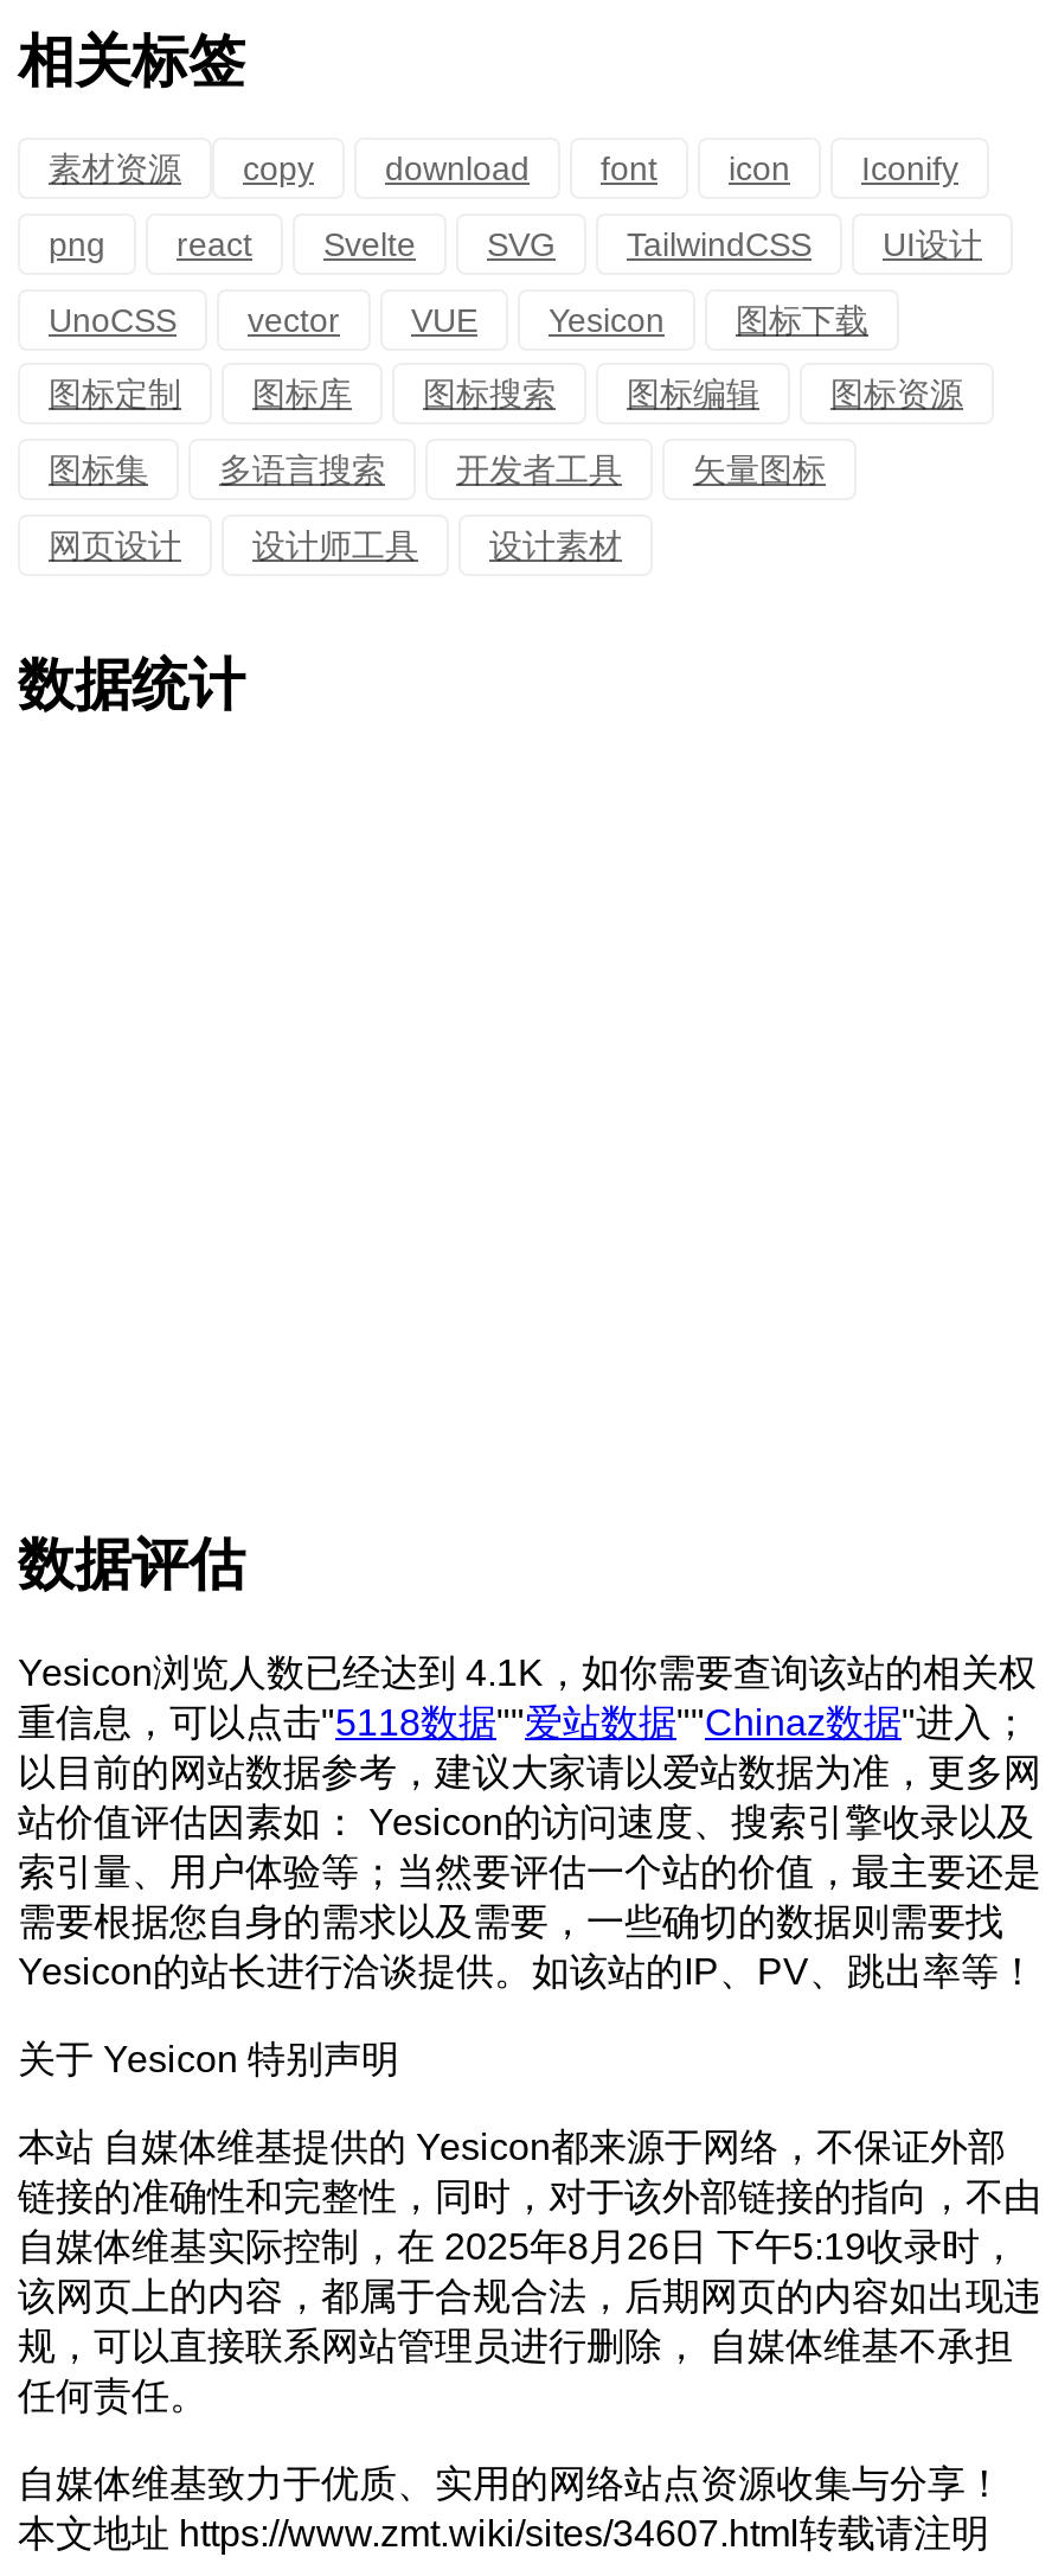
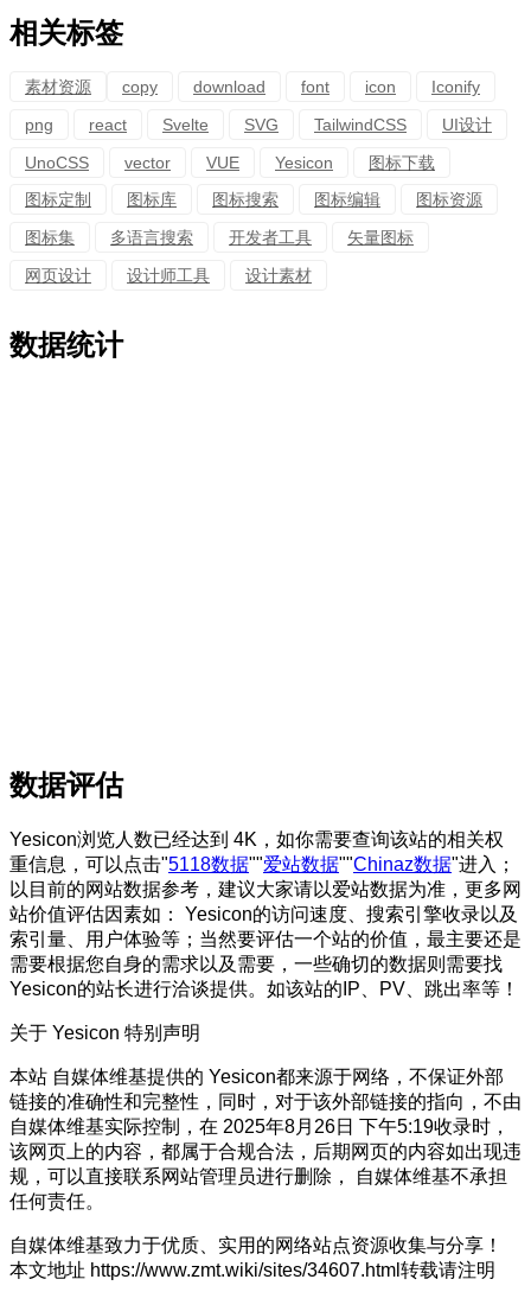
[18,1653,1037,1694] Yesicon浏览人数已经达到 4.1K，如你需要查询该站的相关权 -> [9,830,504,850] Yesicon浏览人数已经达到 4K，如你需要查询该站的相关权

